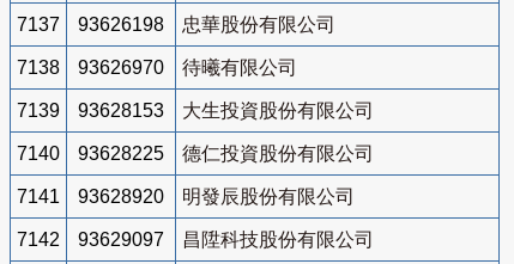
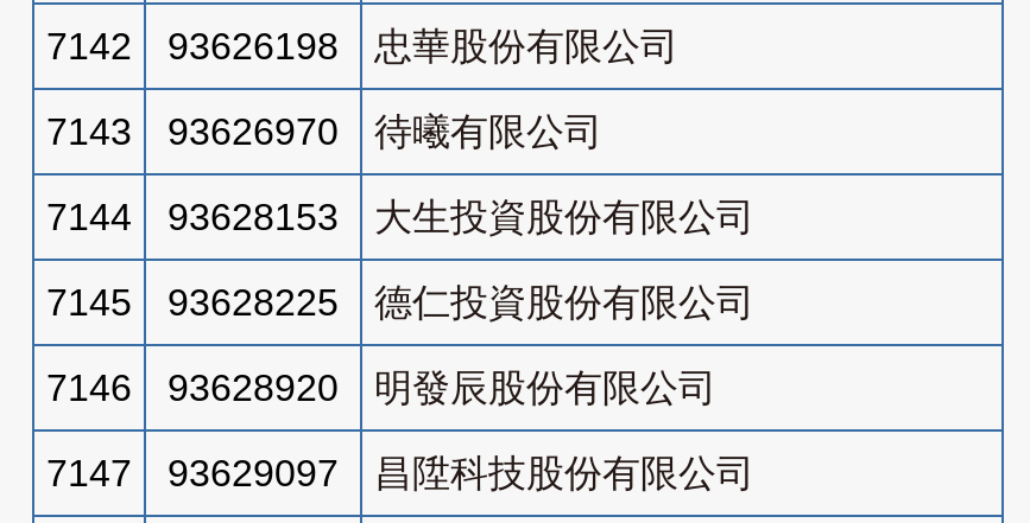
[17,14,335,35] 7137 93626198 忠華股份有限公司 -> [46,26,678,66] 7142 93626198 忠華股份有限公司
[17,57,297,78] 7138 93626970 待曦有限公司 -> [46,111,602,152] 7143 93626970 待曦有限公司
[17,100,374,121] 7139 93628153 大生投資股份有限公司 -> [46,197,754,237] 7144 93628153 大生投資股份有限公司
[17,143,374,164] 7140 93628225 德仁投資股份有限公司 -> [46,282,754,322] 7145 93628225 德仁投資股份有限公司
[17,186,355,207] 7141 93628920 明發辰股份有限公司 -> [46,367,716,408] 7146 93628920 明發辰股份有限公司
[17,229,374,250] 7142 93629097 昌陞科技股份有限公司 -> [46,453,754,493] 7147 93629097 昌陞科技股份有限公司

